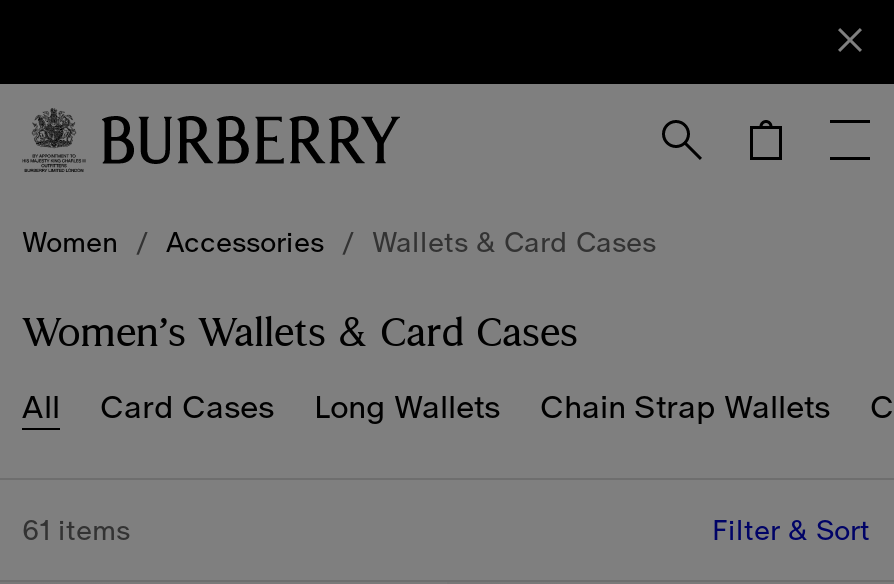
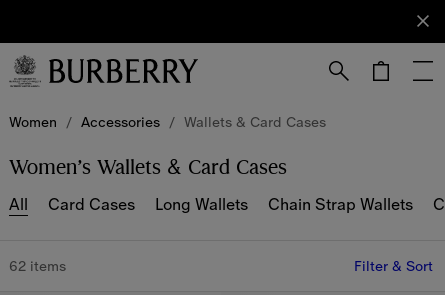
[22,510,130,550] 61 items -> [9,256,66,276] 62 items

